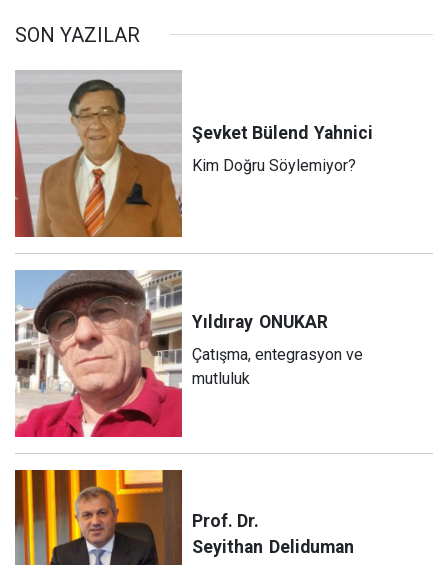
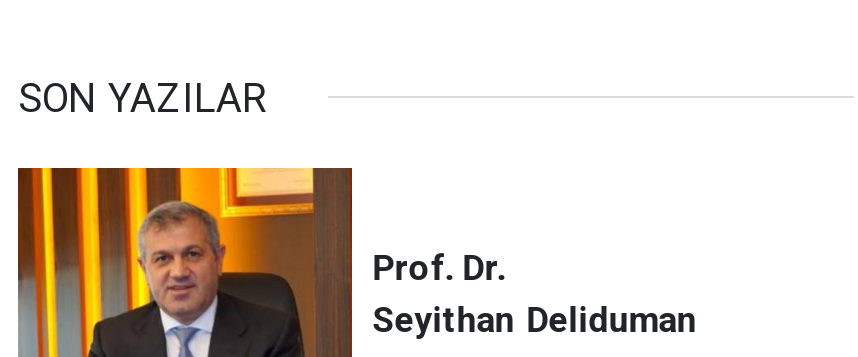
[14,70,373,238] [image] | Şevket Bülend Yahnici | Kim Doğru Söylemiyor? -> none
[14,269,363,438] [image] | Yıldıray ONUKAR | Çatışma, entegrasyon ve | mutluluk -> none

